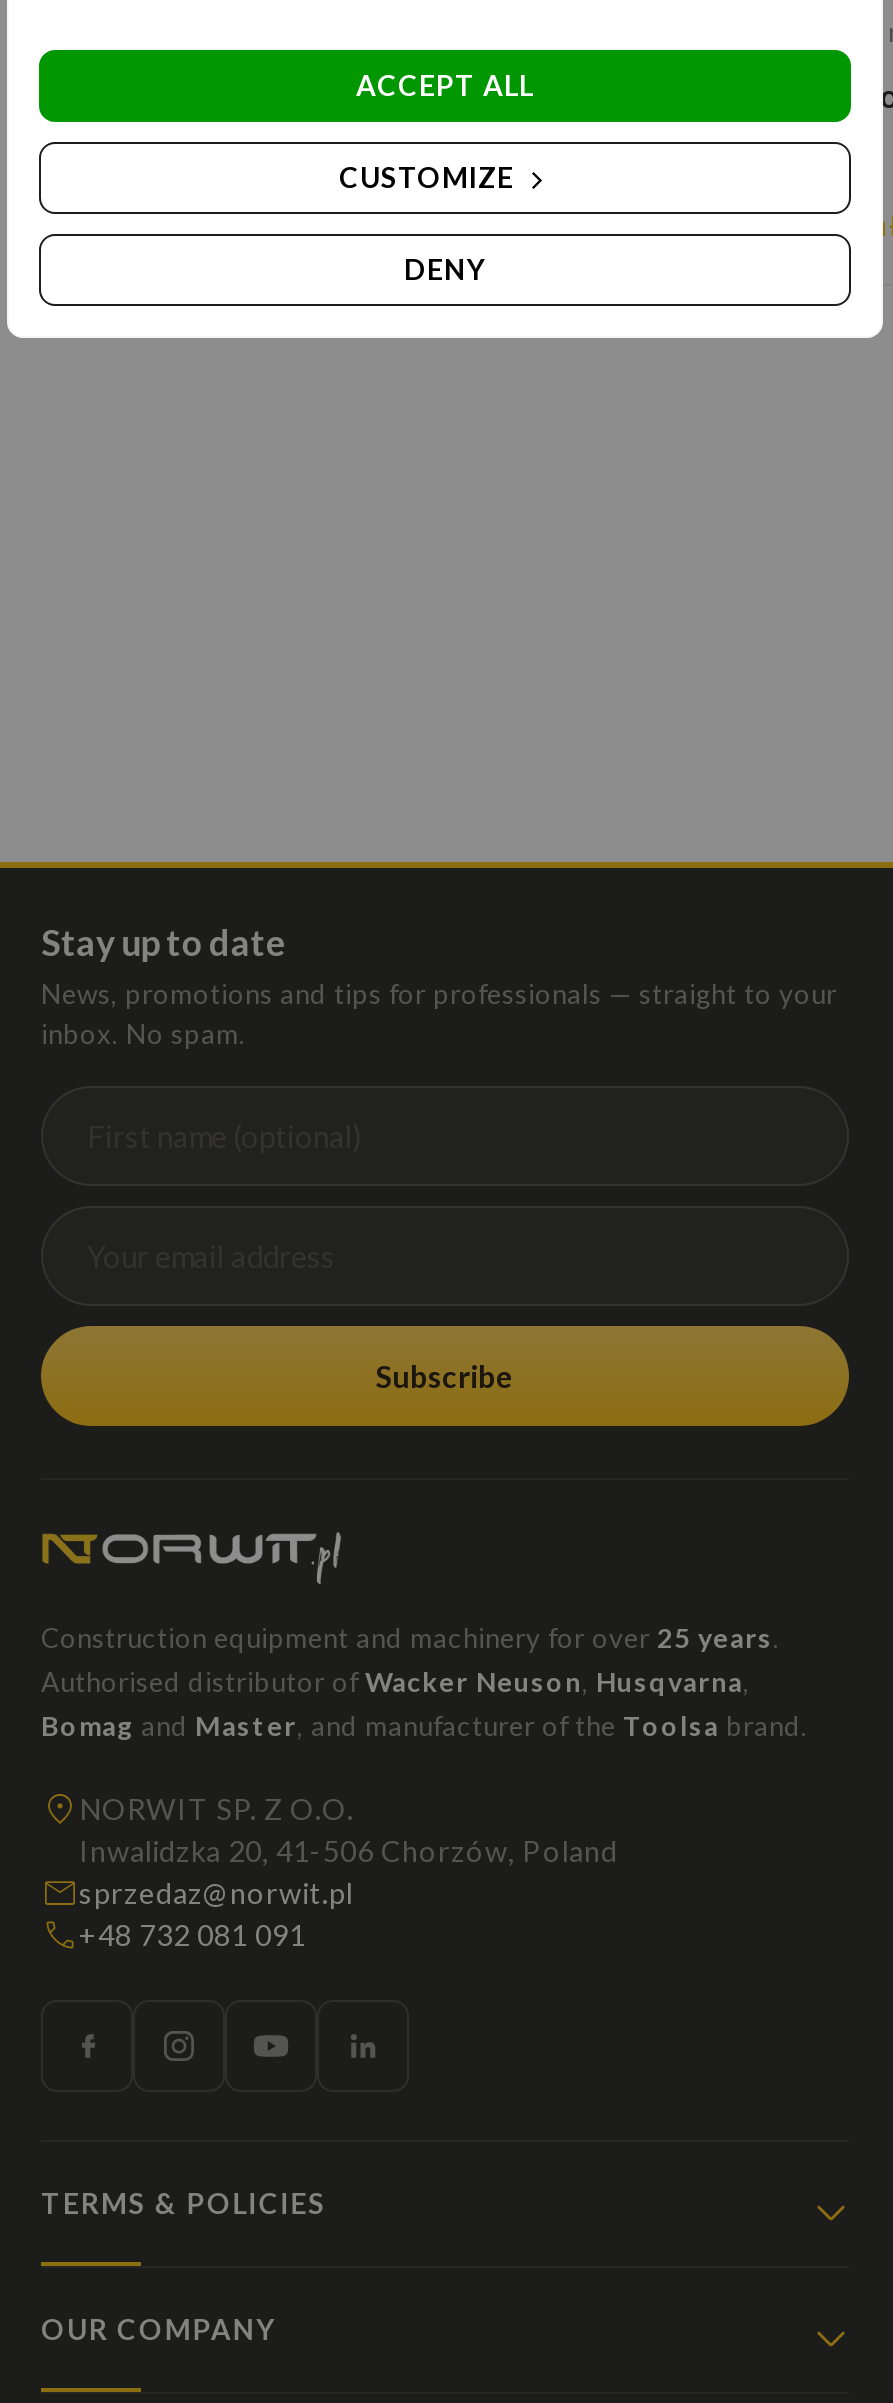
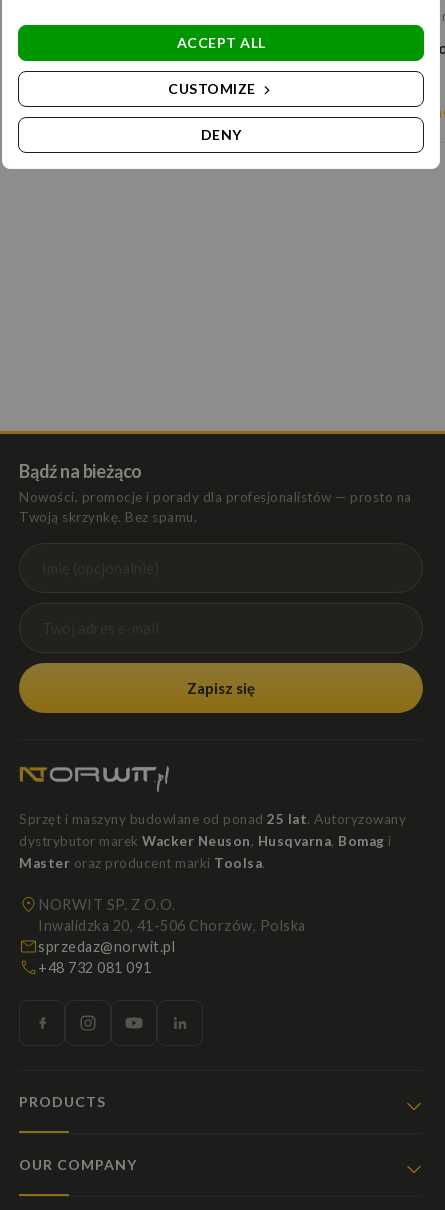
[41,921,837,1051] Stay up to date | News, promotions and tips for professionals — straight to your | inbox. No spam. -> [19,460,411,525] Bądź na bieżąco | Nowości, promocje i porady dla profesjonalistów — prosto na | Twoją skrzynkę. Bez spamu.
[376,1359,514,1395] Subscribe -> [187,679,255,697] Zapisz się
[41,1623,808,1743] Construction equipment and machinery for over 25 years. | Authorised distributor of Wacker Neuson, Husqvarna, | Bomag and Master, and manufacturer of the Toolsa brand. -> [19,811,406,871] Sprzęt i maszyny budowlane od ponad 25 lat. Autoryzowany | dystrybutor marek Wacker Neuson, Husqvarna, Bomag i | Master oraz producent marki Toolsa.
[79,1835,618,1869] Inwalidzka 20, 41-506 Chorzów, Poland -> [38,917,305,934] Inwalidzka 20, 41-506 Chorzów, Polska
[41,2187,326,2221] TERMS & POLICIES -> [19,1093,106,1110] PRODUCTS

